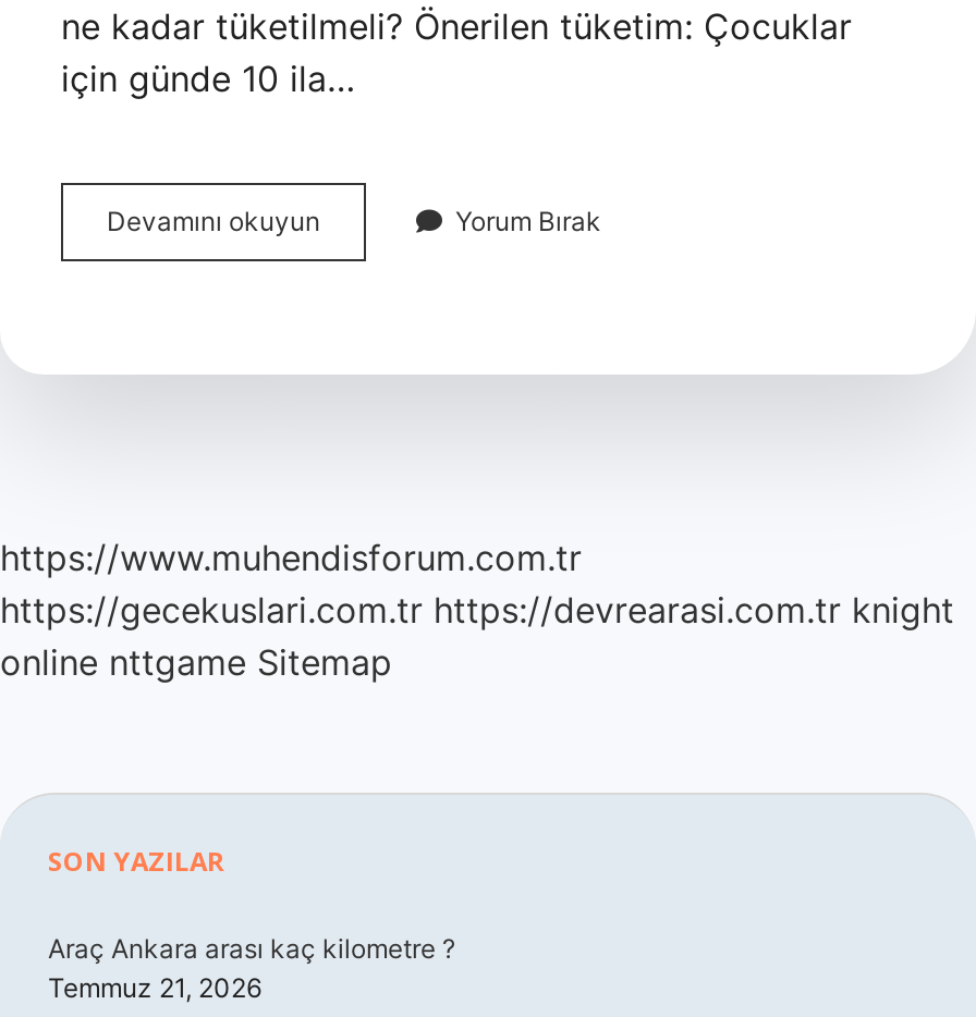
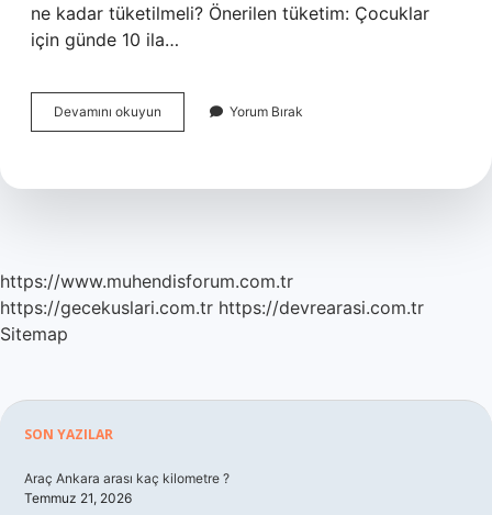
[0,588,954,684] https://gecekuslari.com.tr https://devrearasi.com.tr knight | online nttgame Sitemap -> [0,296,424,345] https://gecekuslari.com.tr https://devrearasi.com.tr | Sitemap

